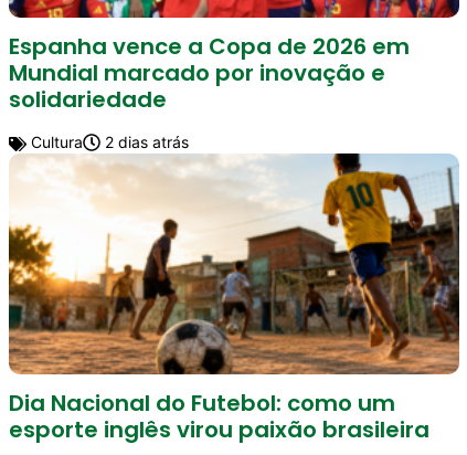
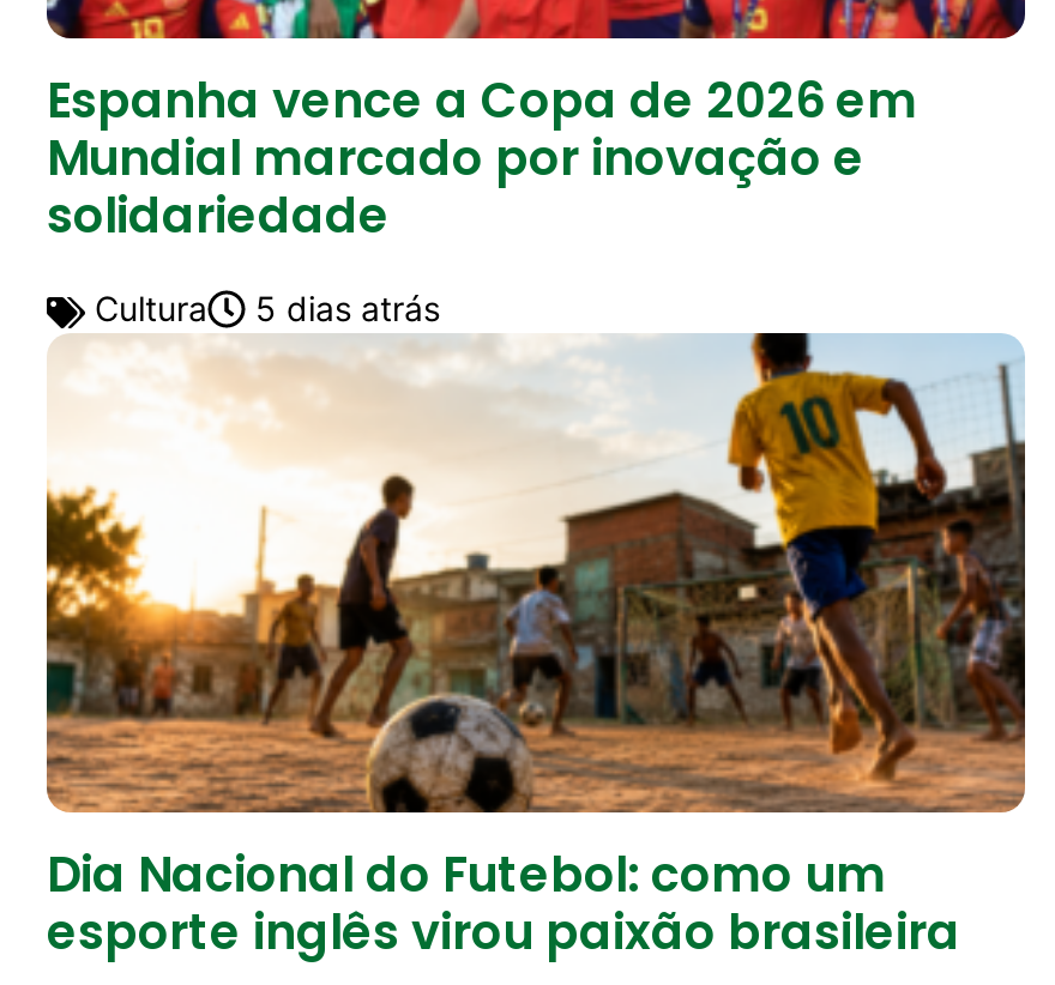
[26,133,189,151] Cultura 2 dias atrás -> [85,288,440,328] Cultura 5 dias atrás

